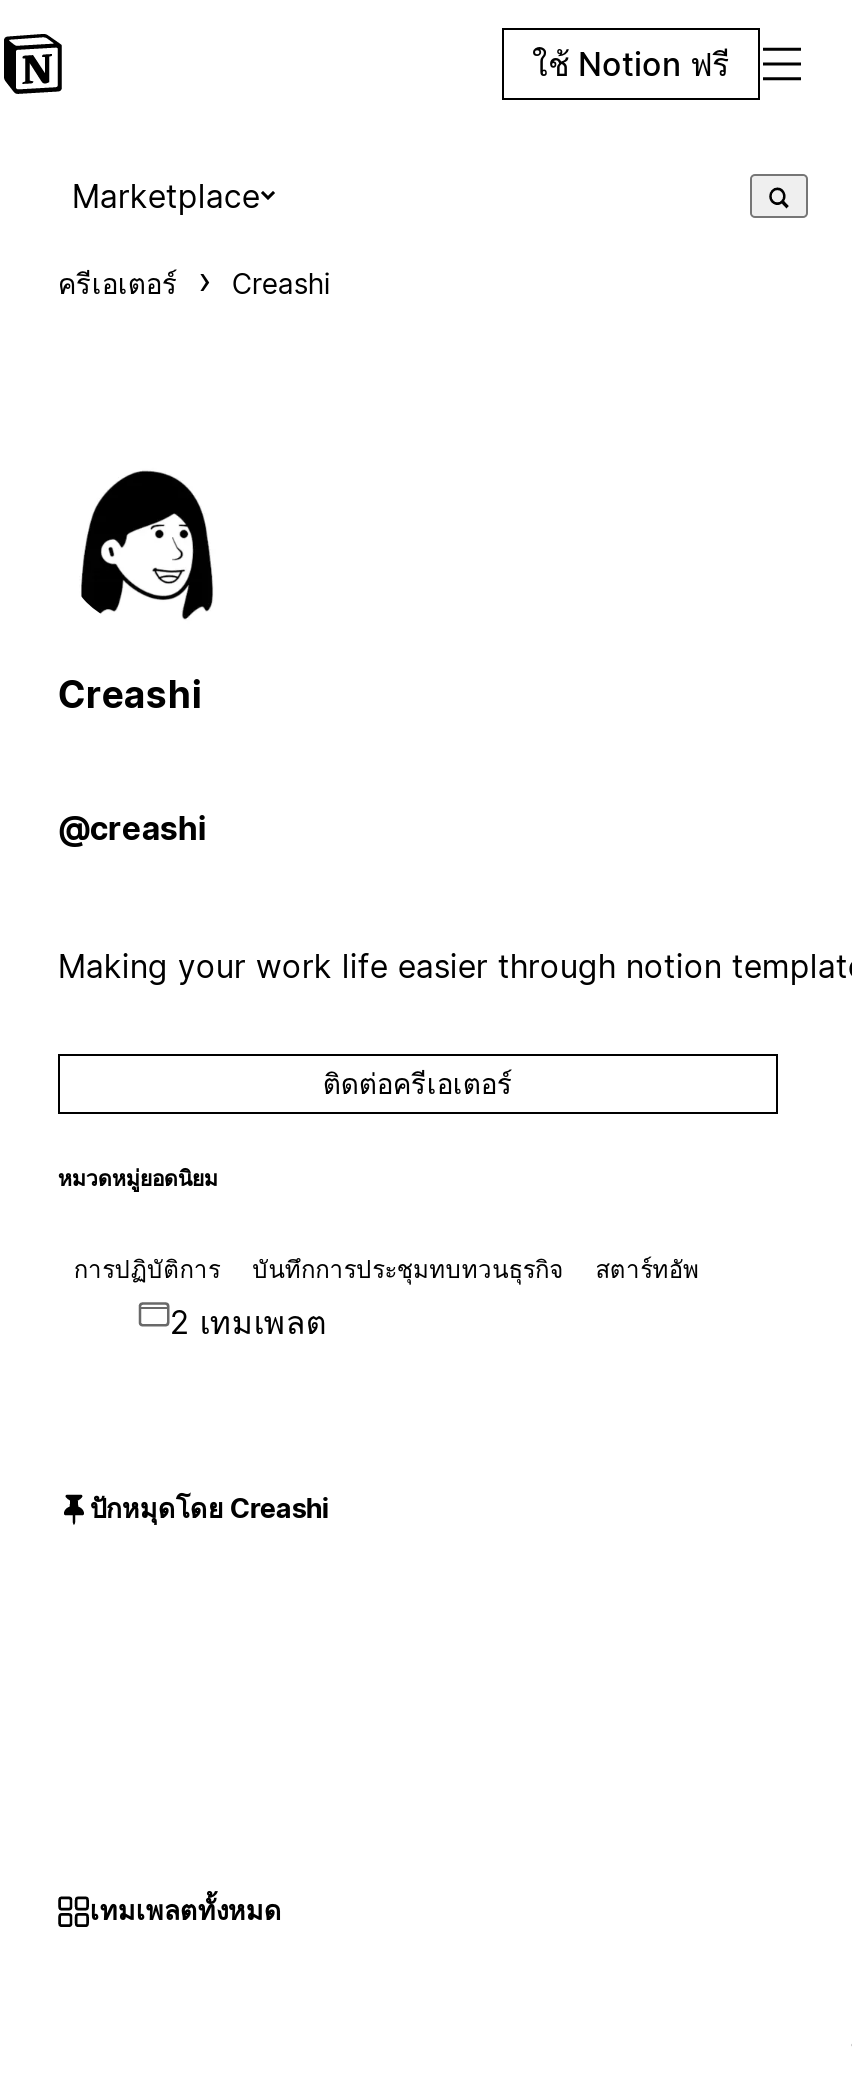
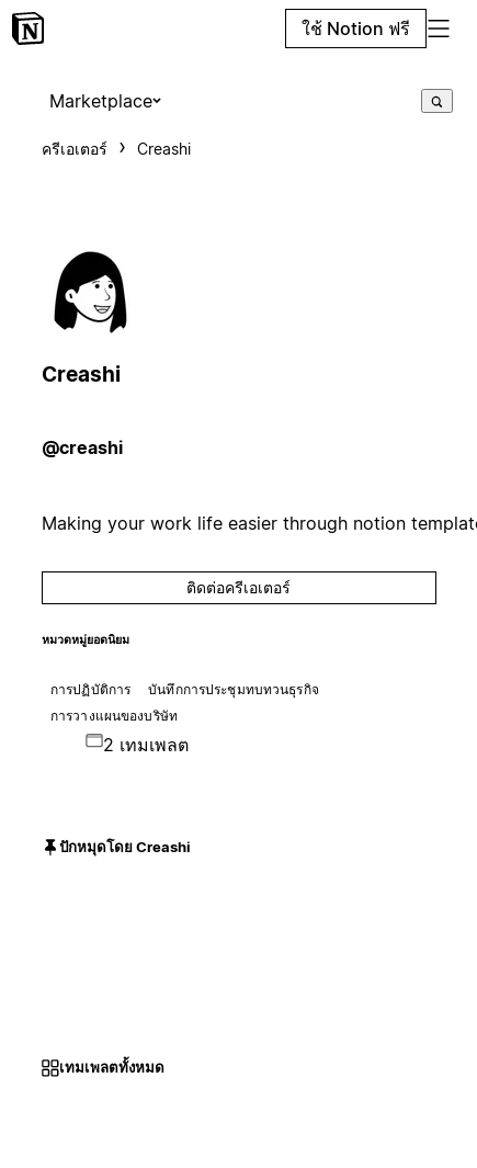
[596,1254,699,1284] สตาร์ทอัพ -> [50,707,178,724] การวางแผนของบริษัท

